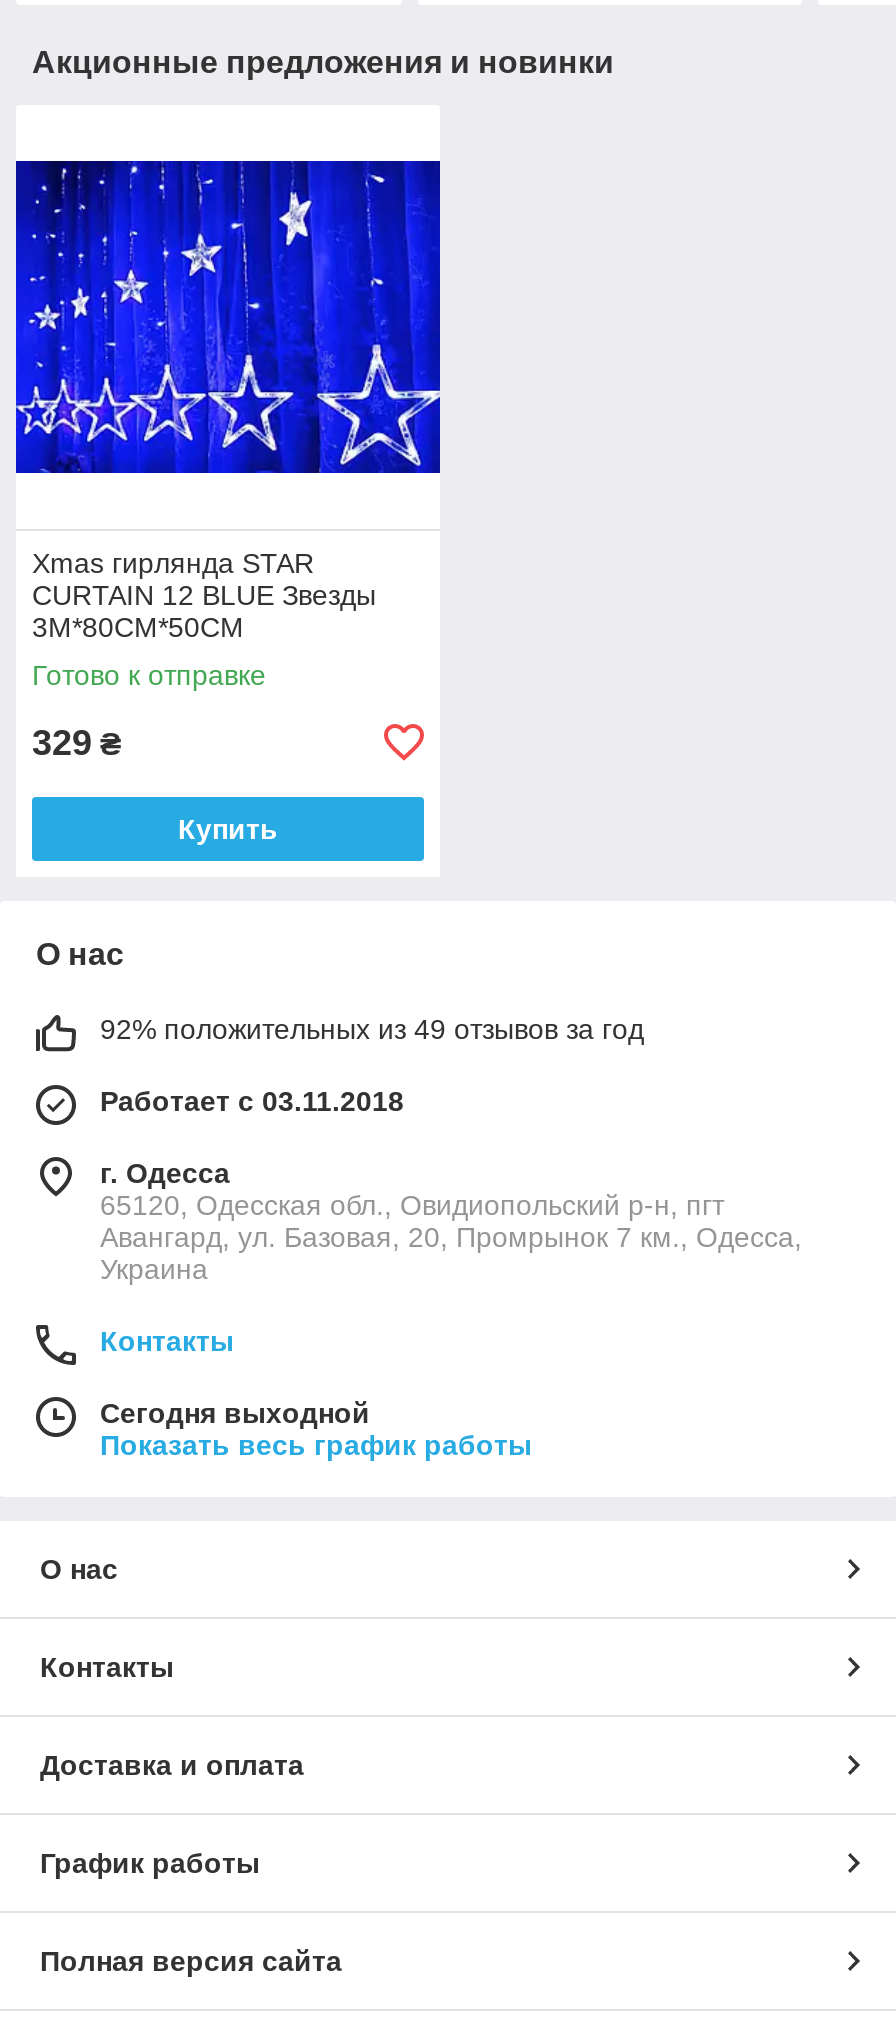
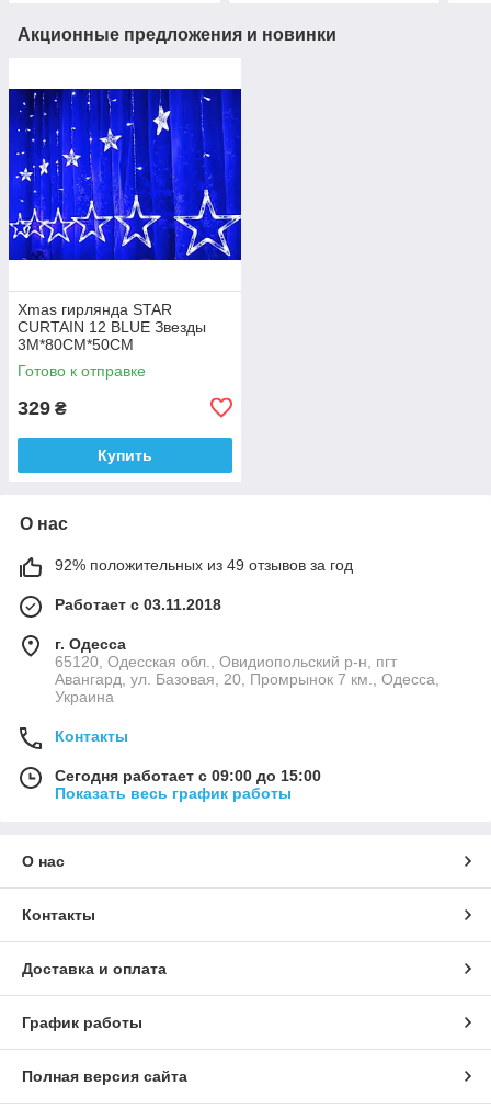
[100,1397,370,1429] Сегодня выходной -> [55,767,321,784] Сегодня работает с 09:00 до 15:00

